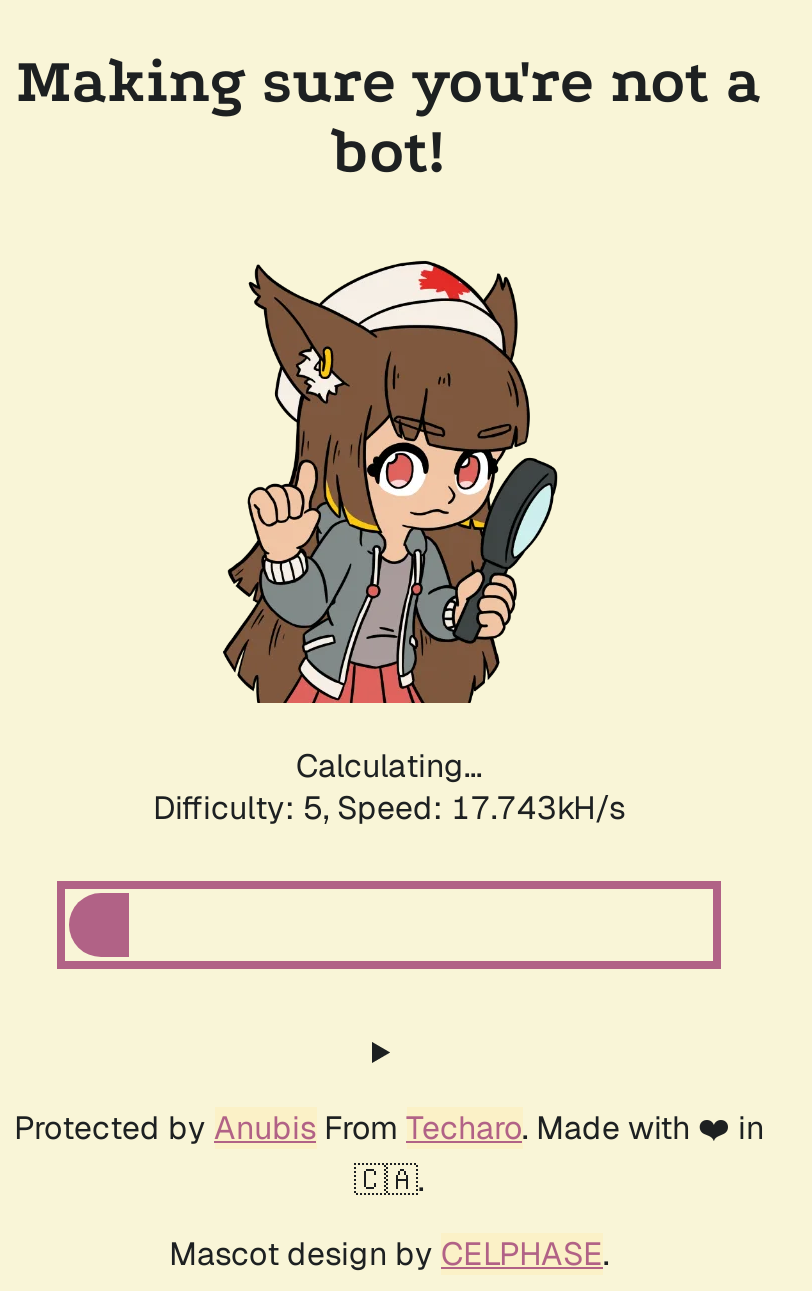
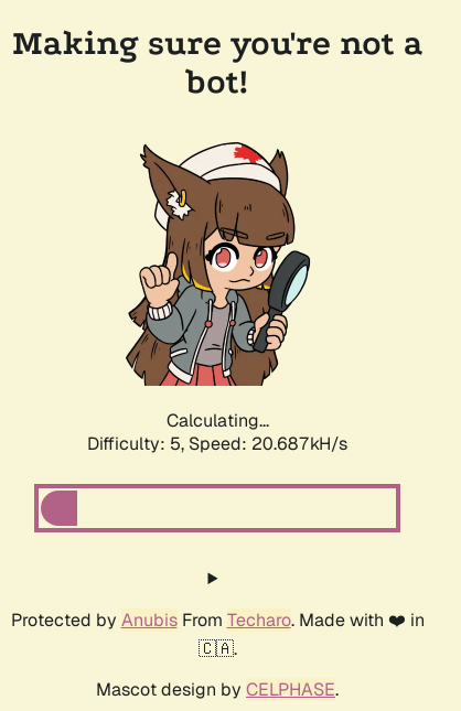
[153,787,625,829] Difficulty: 5, Speed: 17.743kH/s -> [87,432,347,455] Difficulty: 5, Speed: 20.687kH/s

